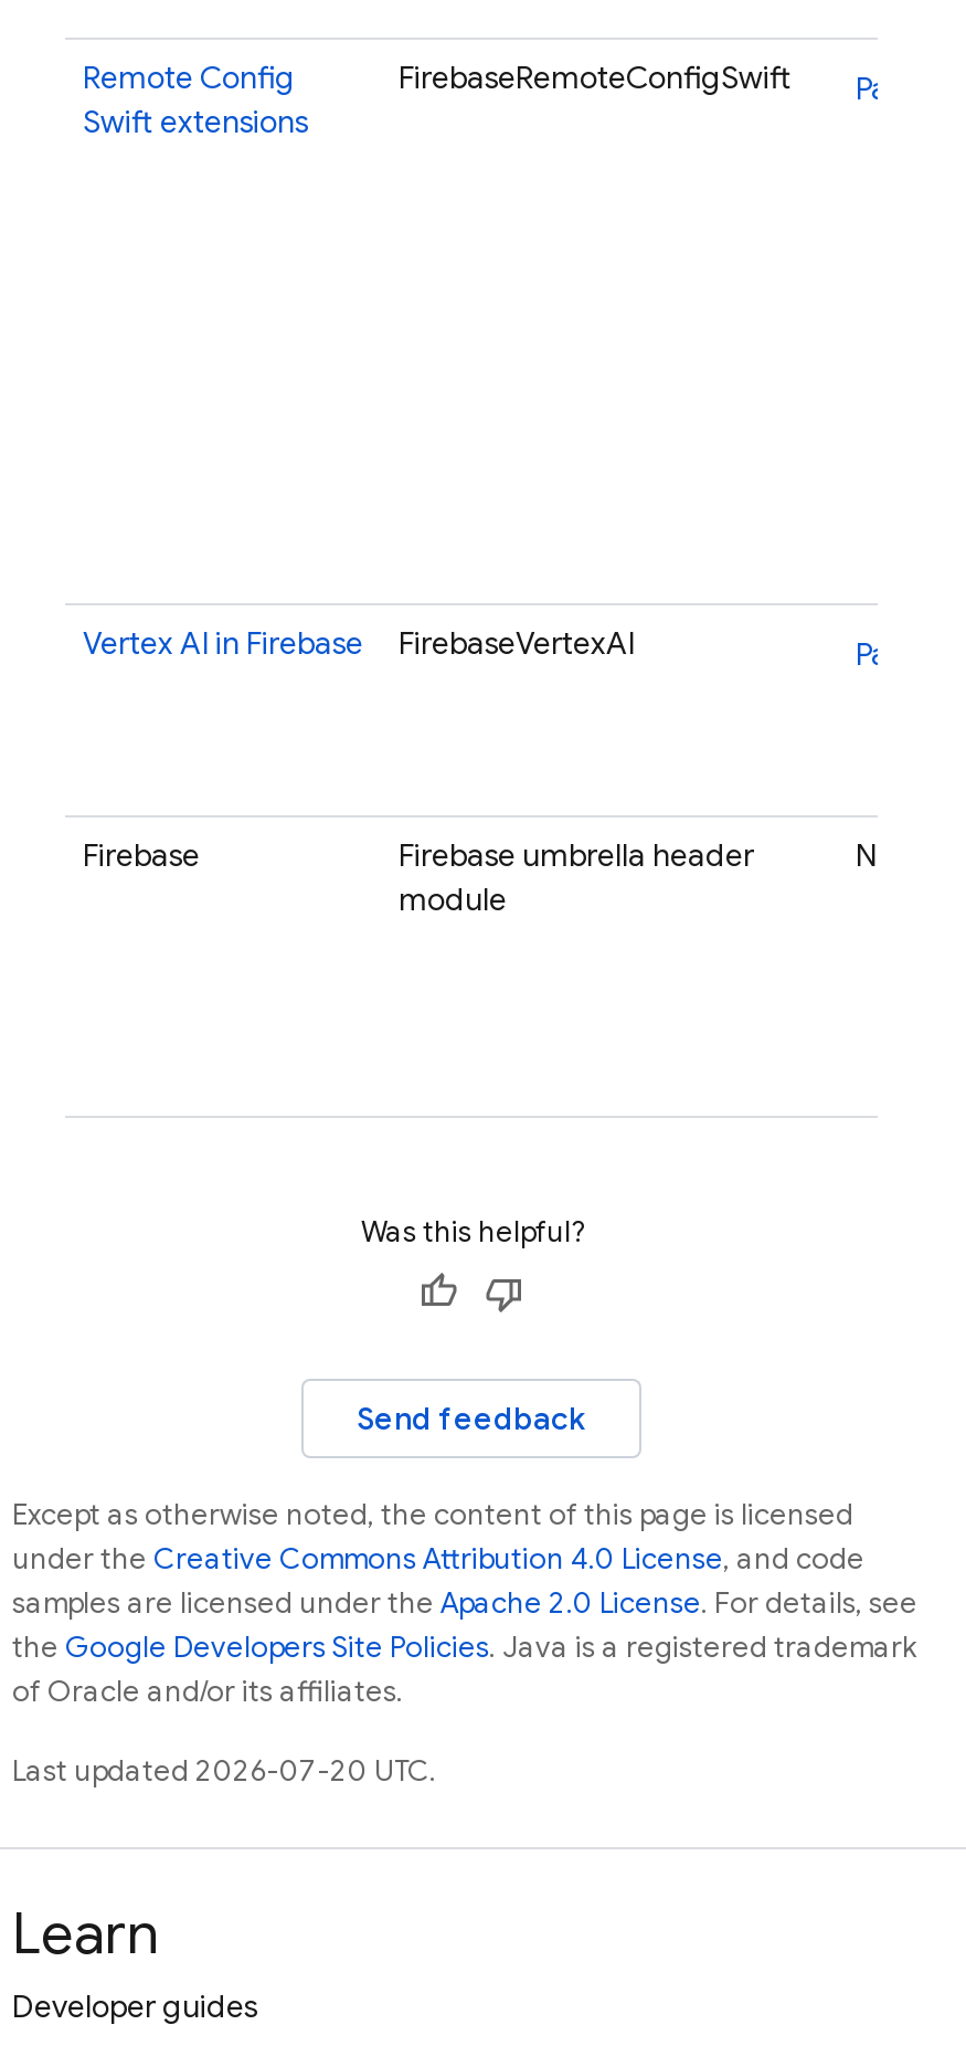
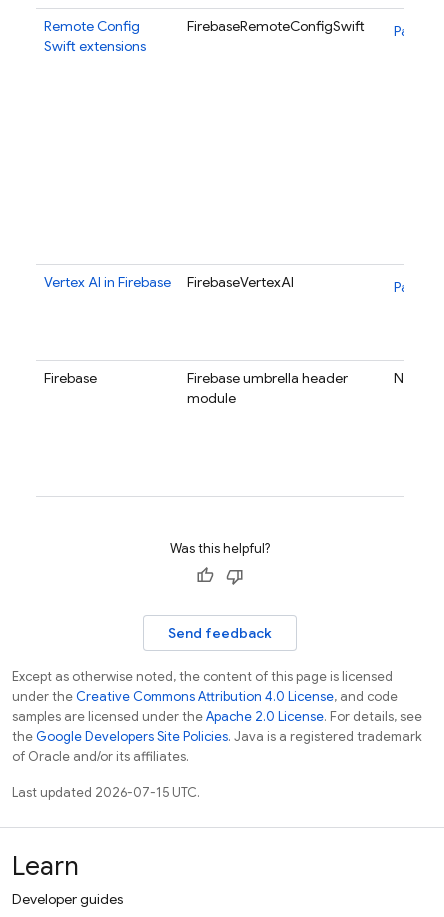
[12,1753,436,1790] Last updated 2026-07-20 UTC. -> [12,784,200,801] Last updated 2026-07-15 UTC.

